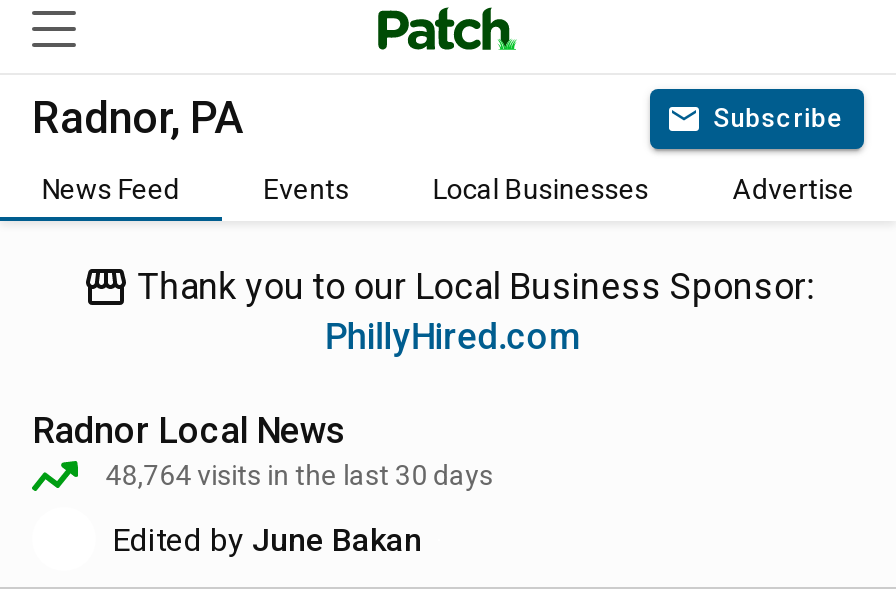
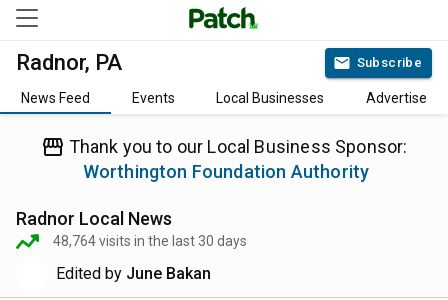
[324,315,580,357] PhillyHired.com -> [83,161,369,182] Worthington Foundation Authority

